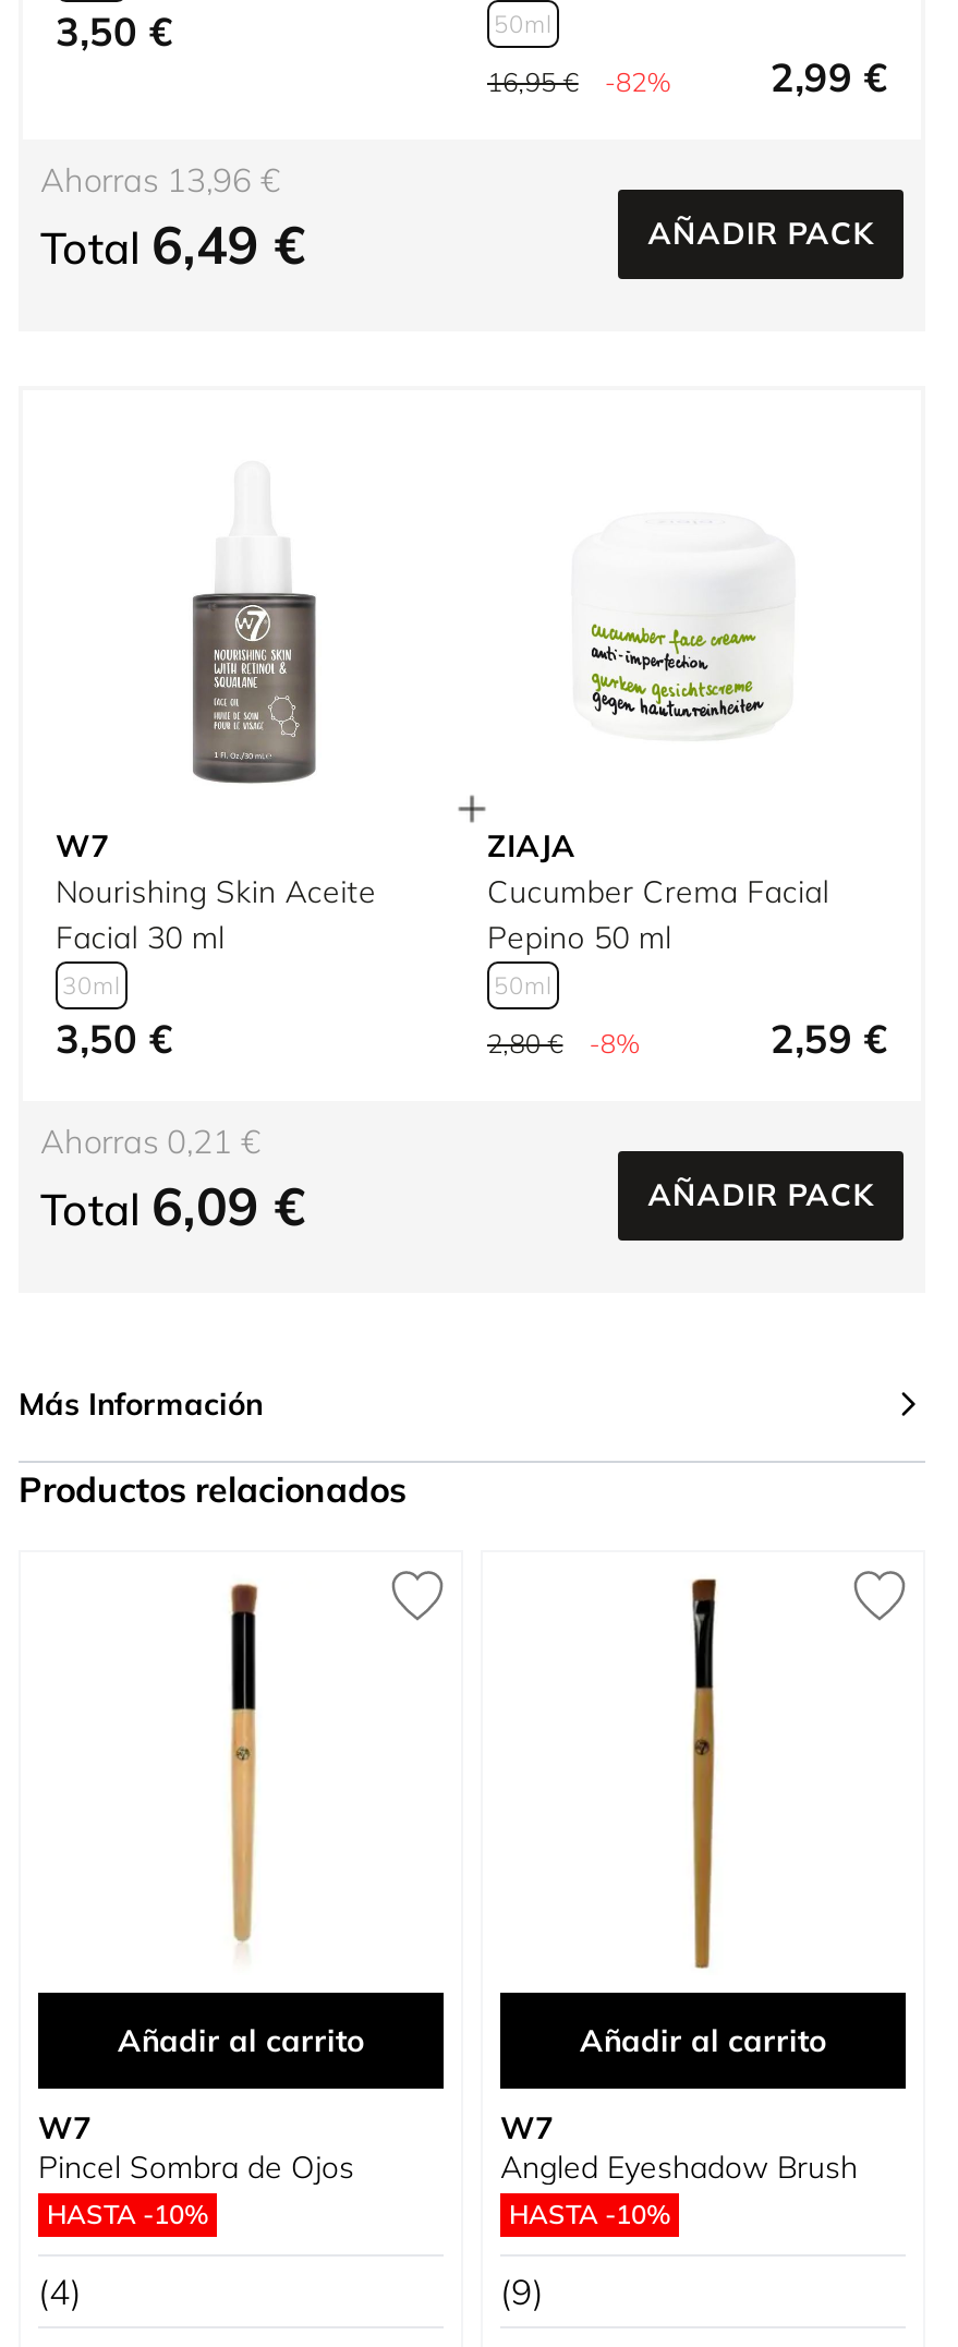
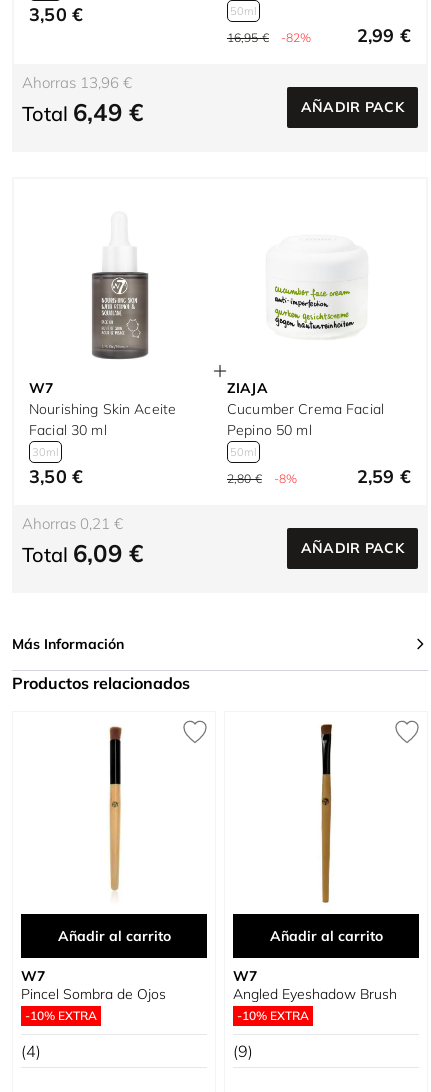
[47,2198,208,2230] HASTA -10% -> [25,1008,97,1023] -10% EXTRA
[509,2198,670,2230] HASTA -10% -> [237,1008,309,1023] -10% EXTRA

